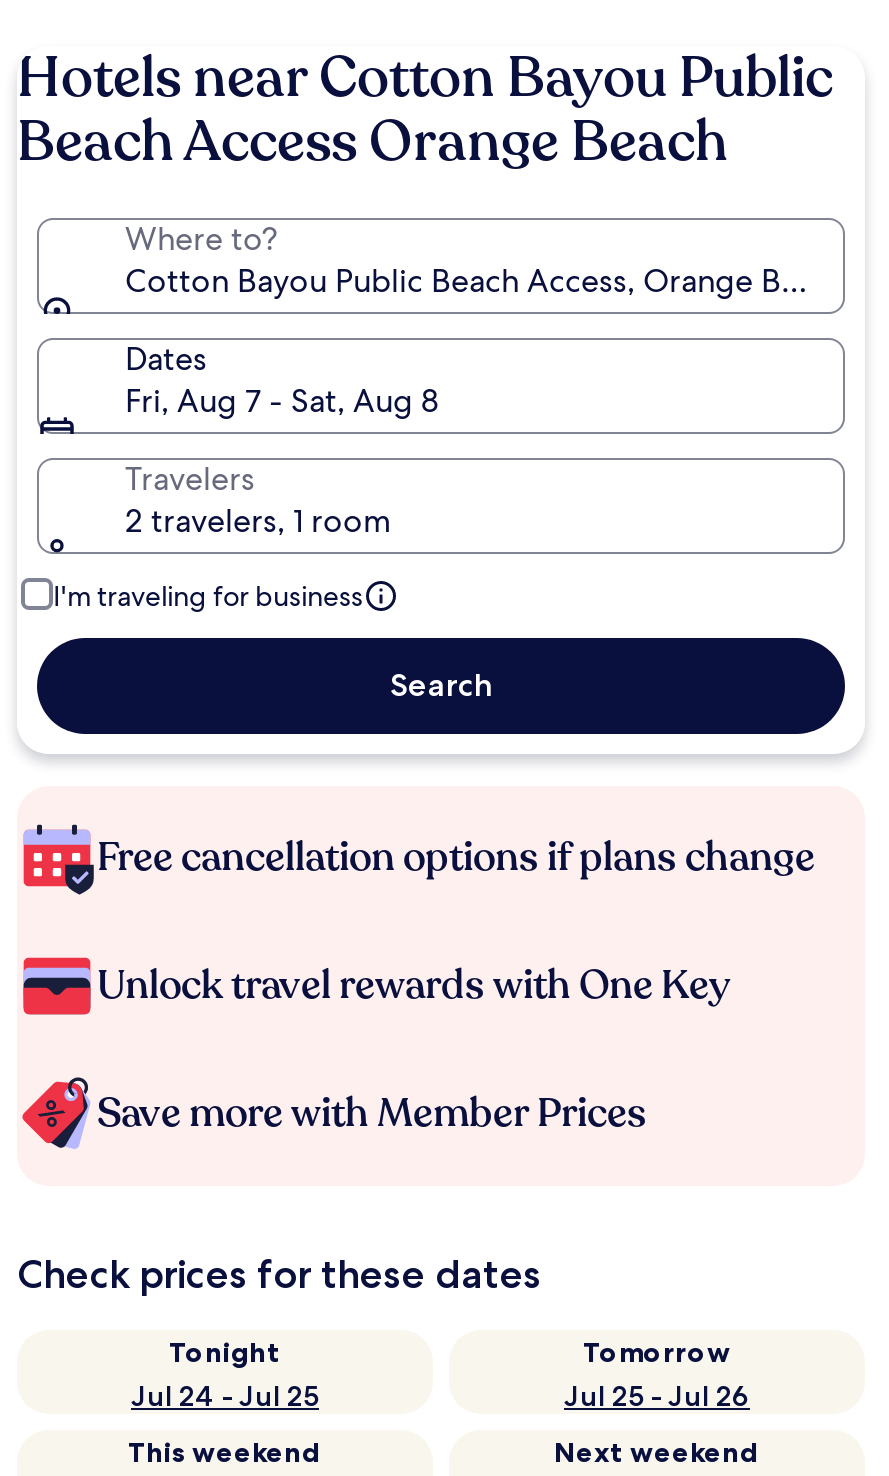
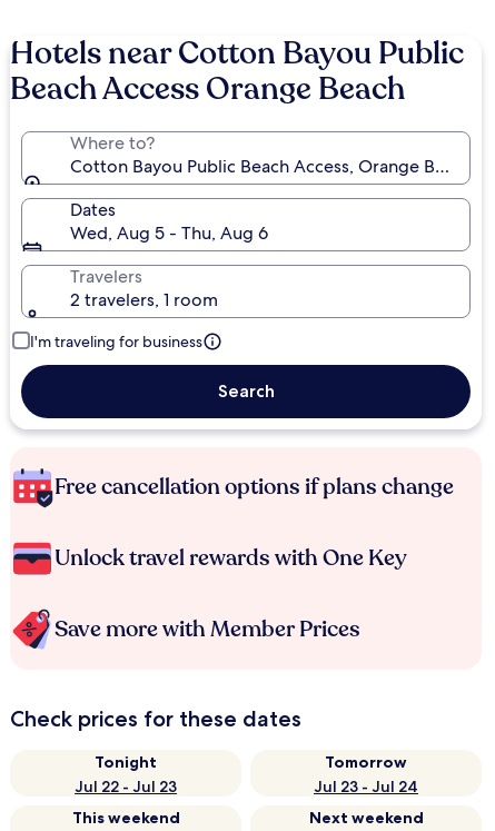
[125,380,439,422] Fri, Aug 7 - Sat, Aug 8 -> [70,221,268,245] Wed, Aug 5 - Thu, Aug 6
[131,1378,319,1414] Jul 24 - Jul 25 -> [75,776,177,797] Jul 22 - Jul 23
[564,1378,750,1414] Jul 25 - Jul 26 -> [314,776,418,797] Jul 23 - Jul 24

